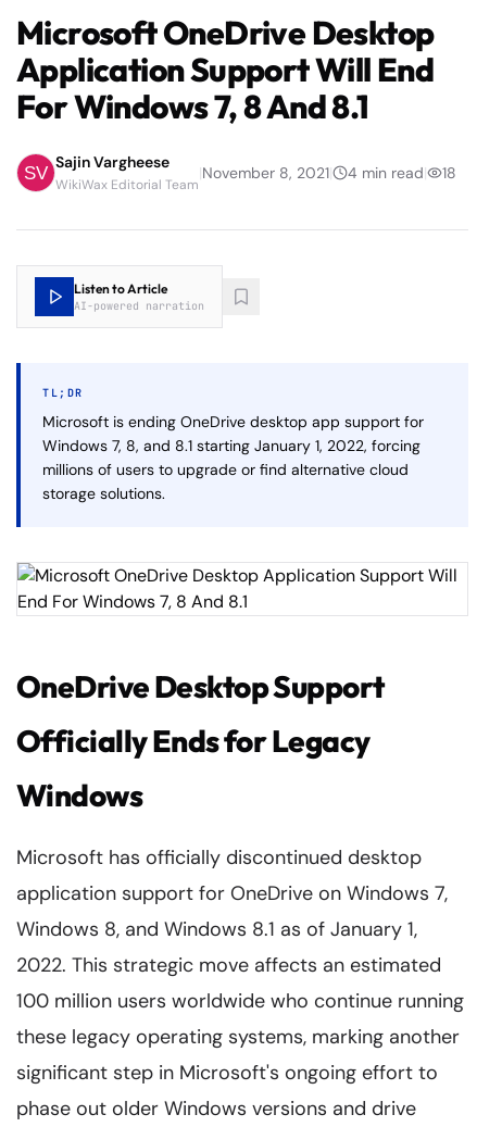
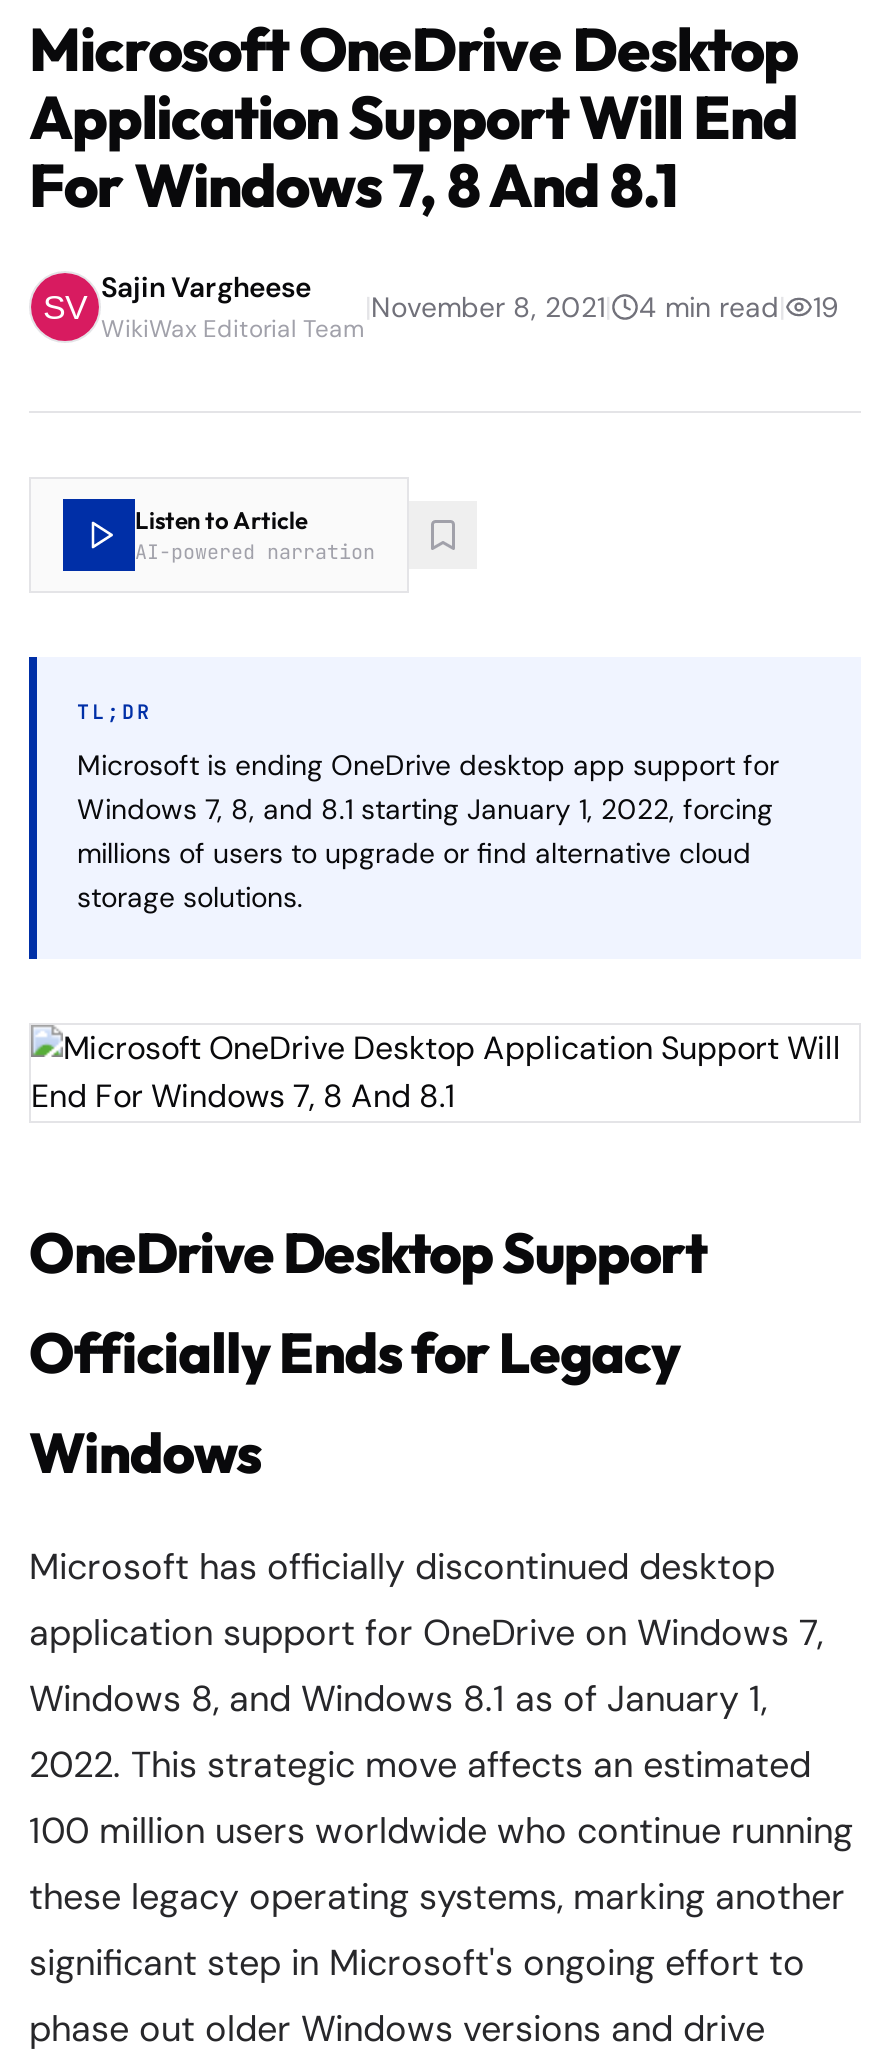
[442,163,456,183] 18 -> [813,289,839,325] 19

